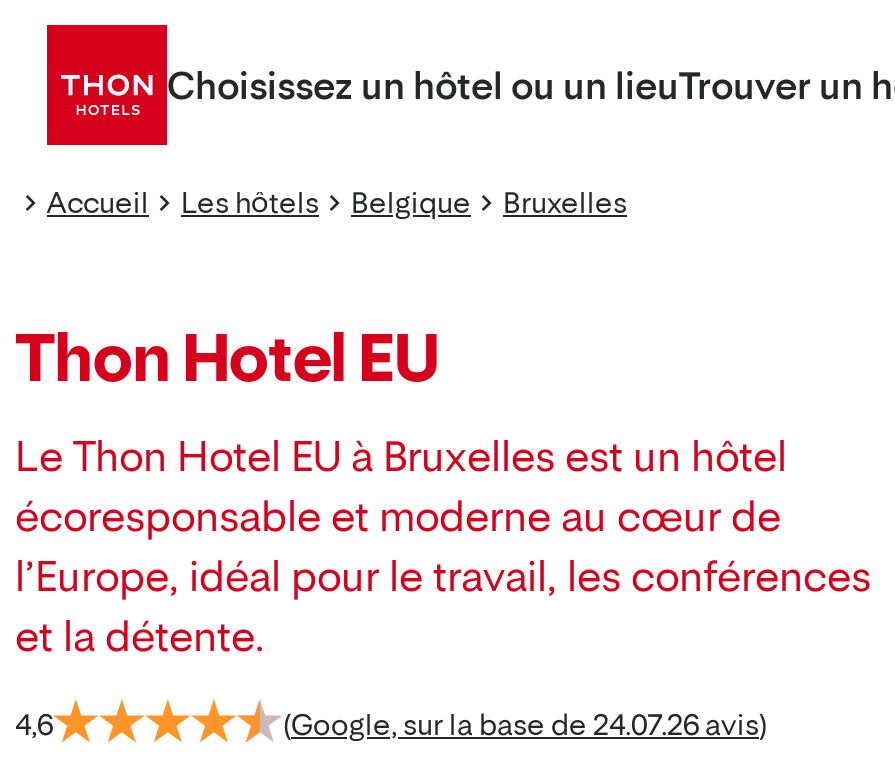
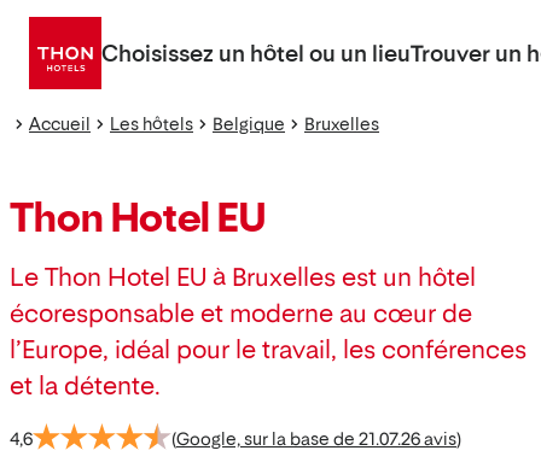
[283,707,767,741] (Google, sur la base de 24.07.26 avis) -> [171,428,461,449] (Google, sur la base de 21.07.26 avis)

